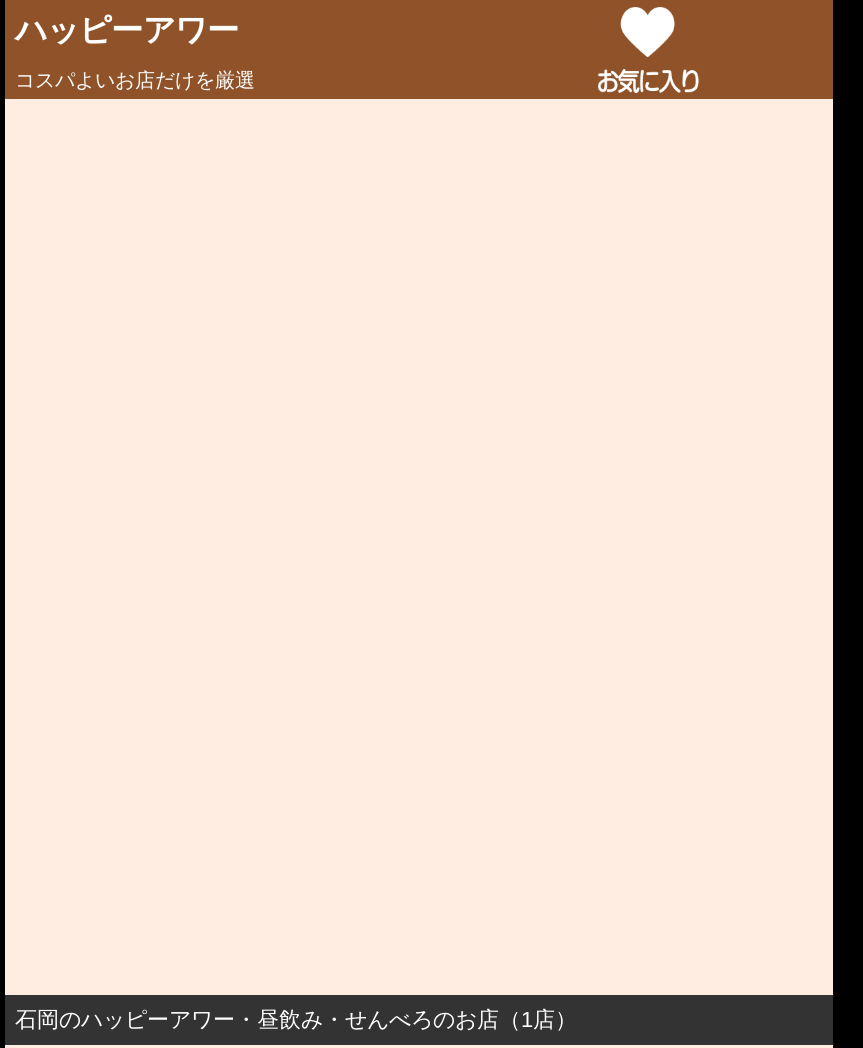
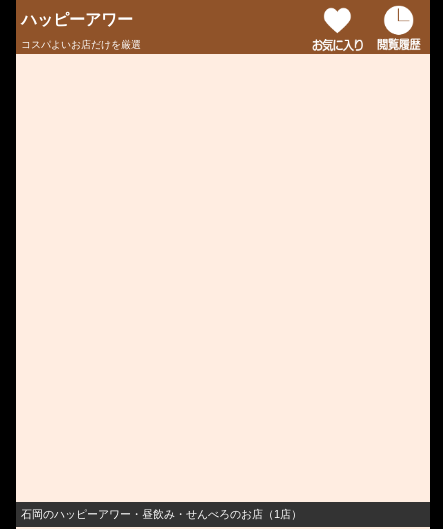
none -> [377,5,421,51] [image]

